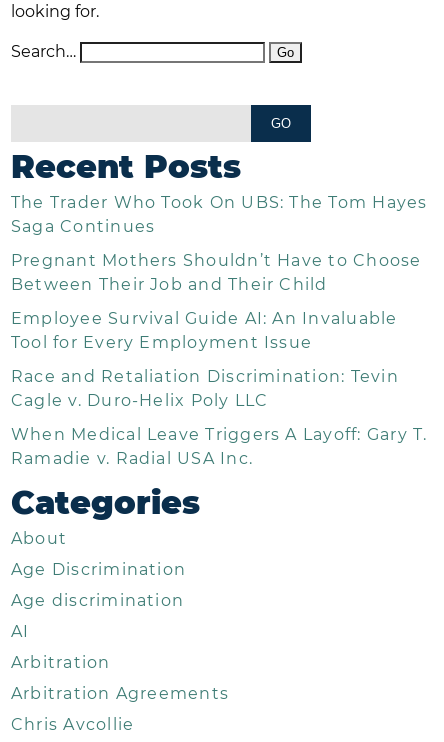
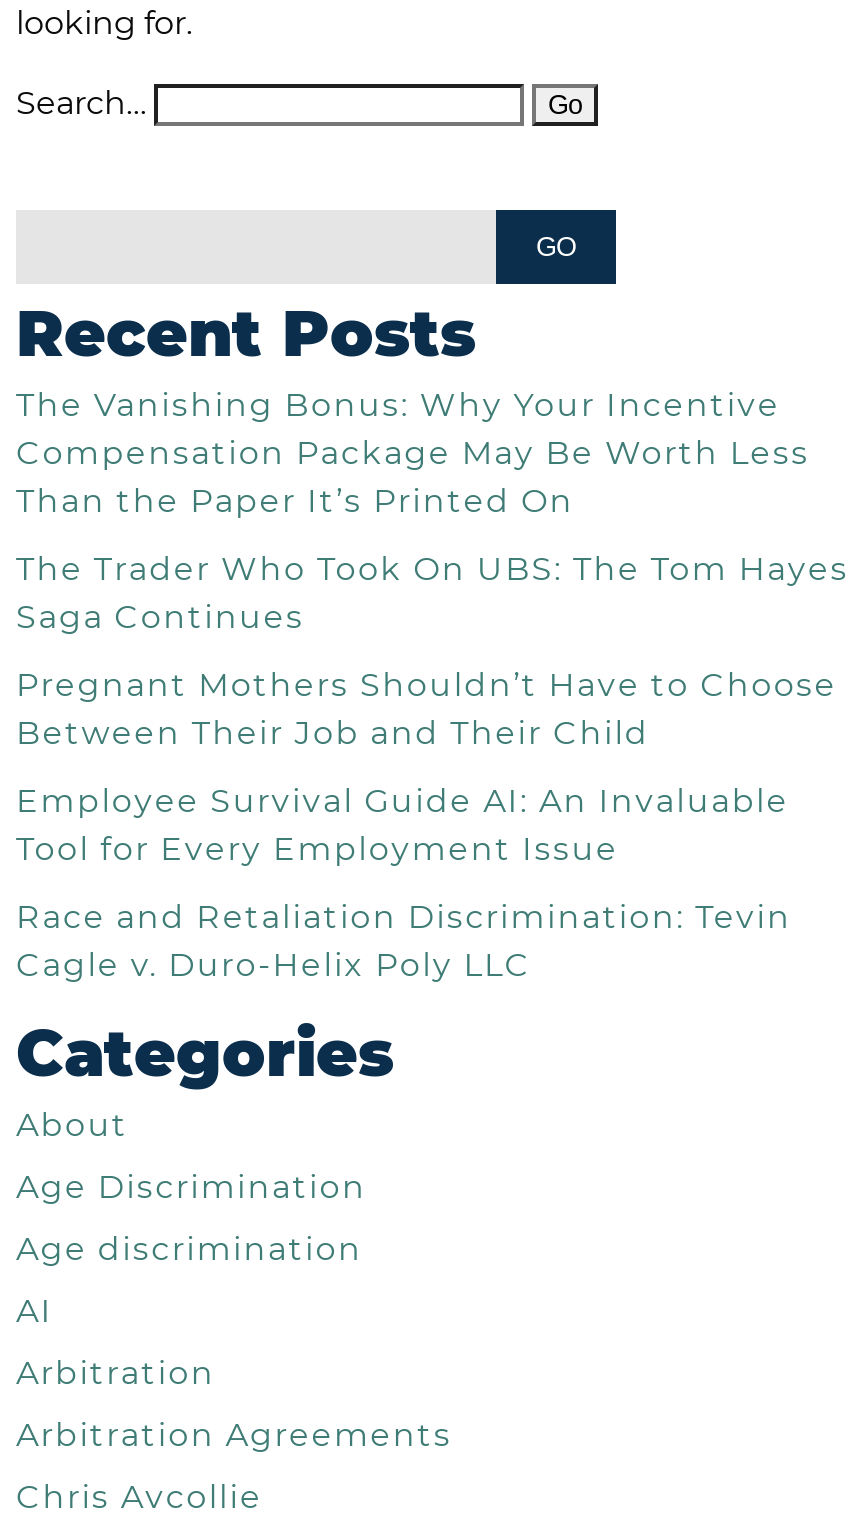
none -> [16,387,810,521] The Vanishing Bonus: Why Your Incentive | Compensation Package May Be Worth Less | Than the Paper It’s Printed On
moved [11,193,427,410] -> [16,551,849,985]: The Trader Who Took On UBS: The Tom Hayes | Saga Continues | Pregnant Mothers Shouldn’t Have to Choose | Between Their Job and Their Child | Employee Survival Guide AI: An Invaluable | Tool for Every Employment Issue | Race and Retaliation Discrimination: Tevin | Cagle v. Duro-Helix Poly LLC
[11,425,427,468] When Medical Leave Triggers A Layoff: Gary T. | Ramadie v. Radial USA Inc. -> none

